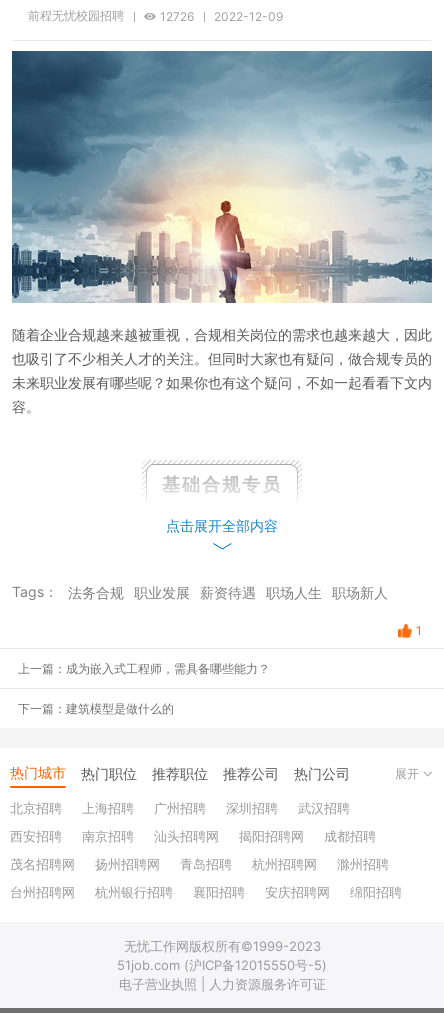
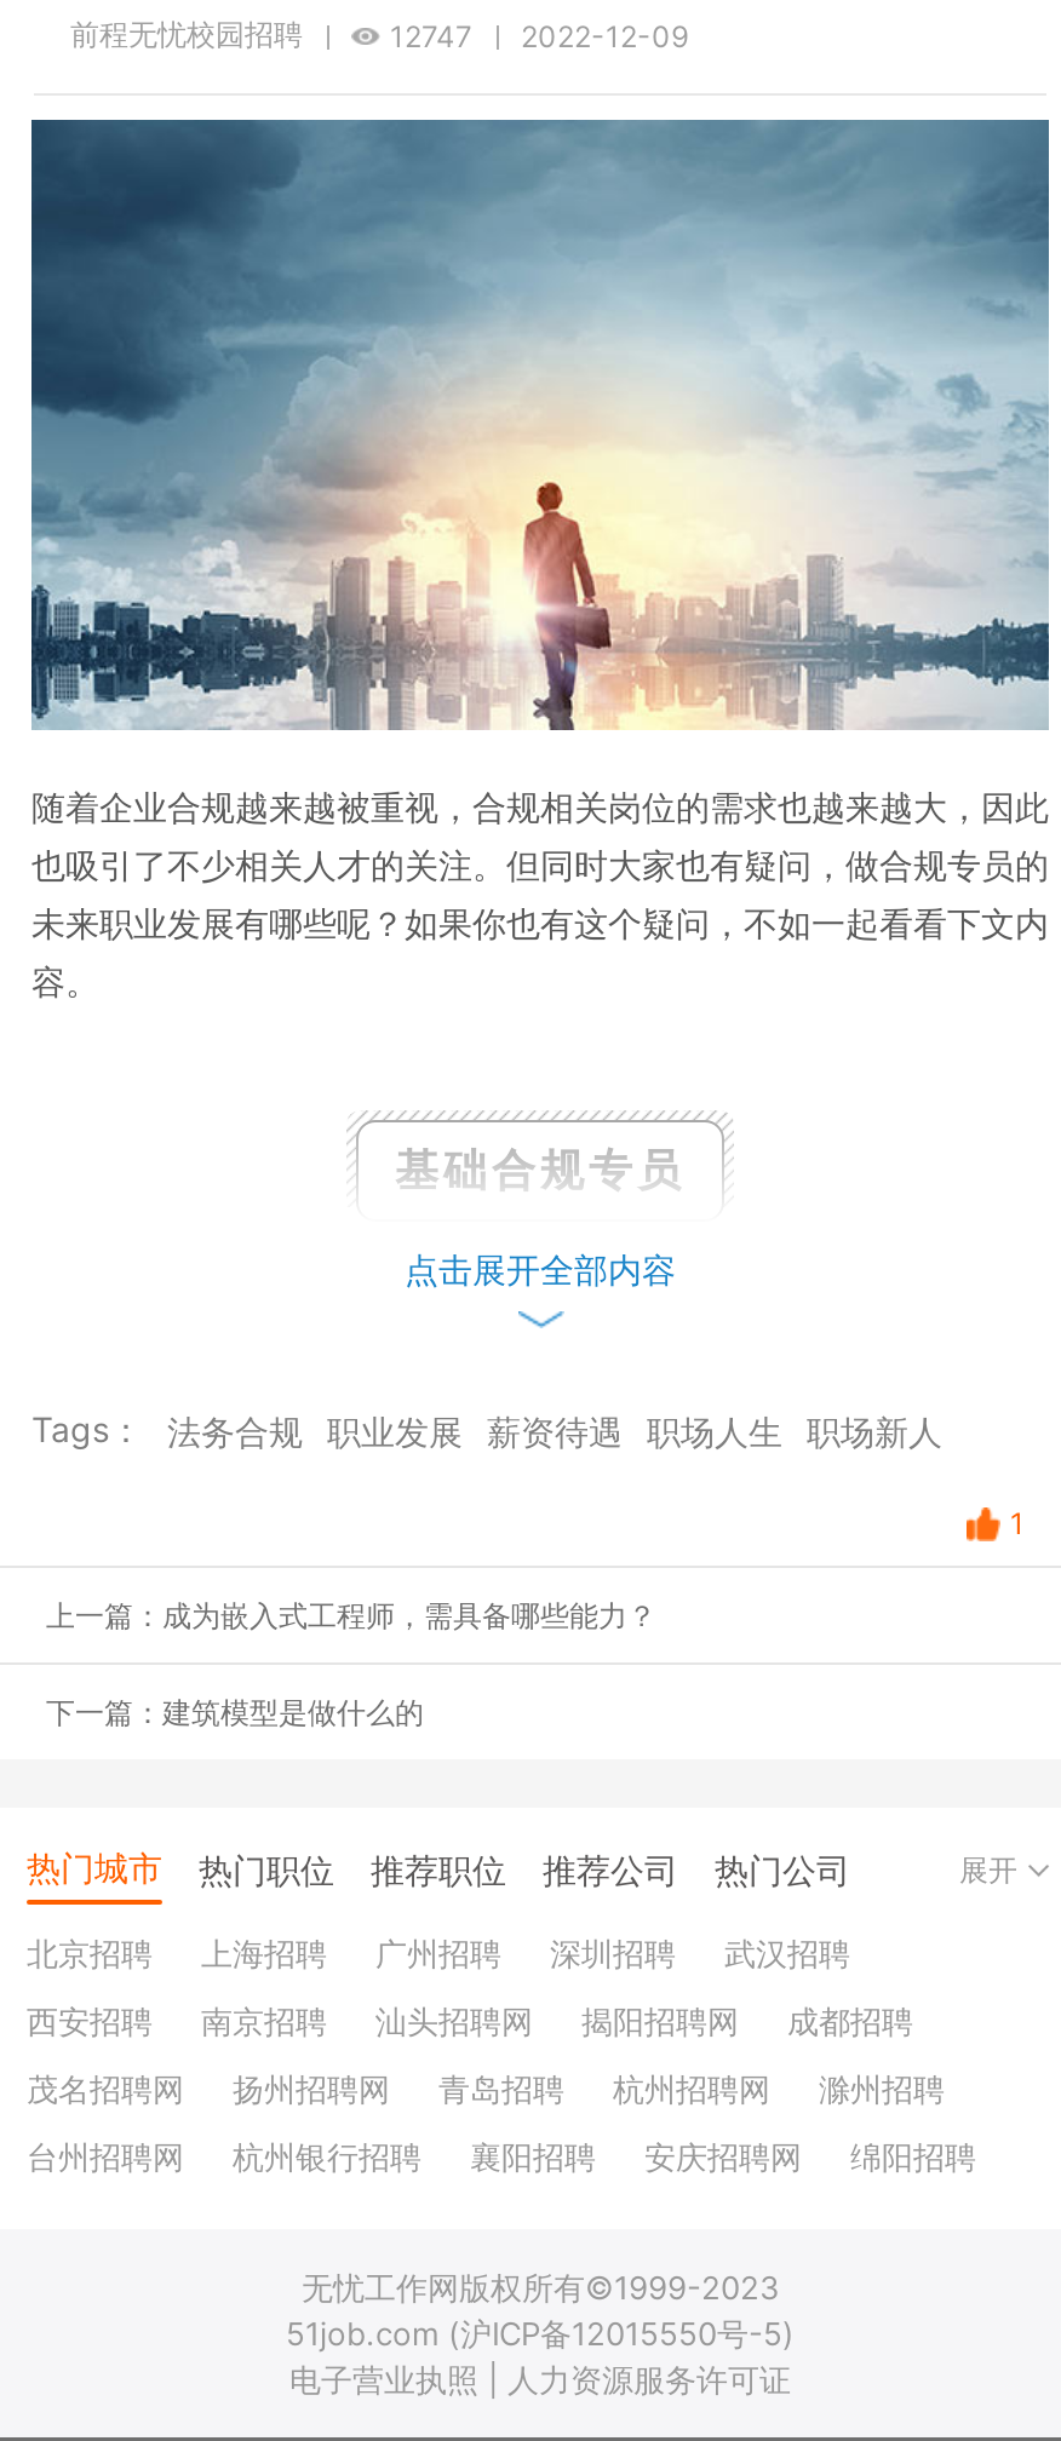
[160,9,283,24] 12726 2022-12-09 -> [390,18,688,54] 12747 2022-12-09

